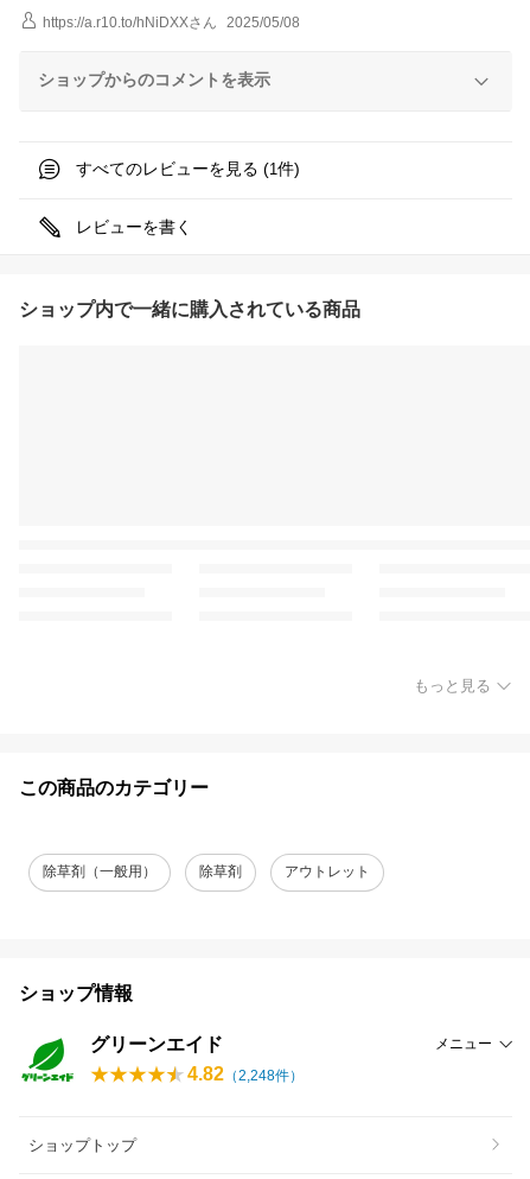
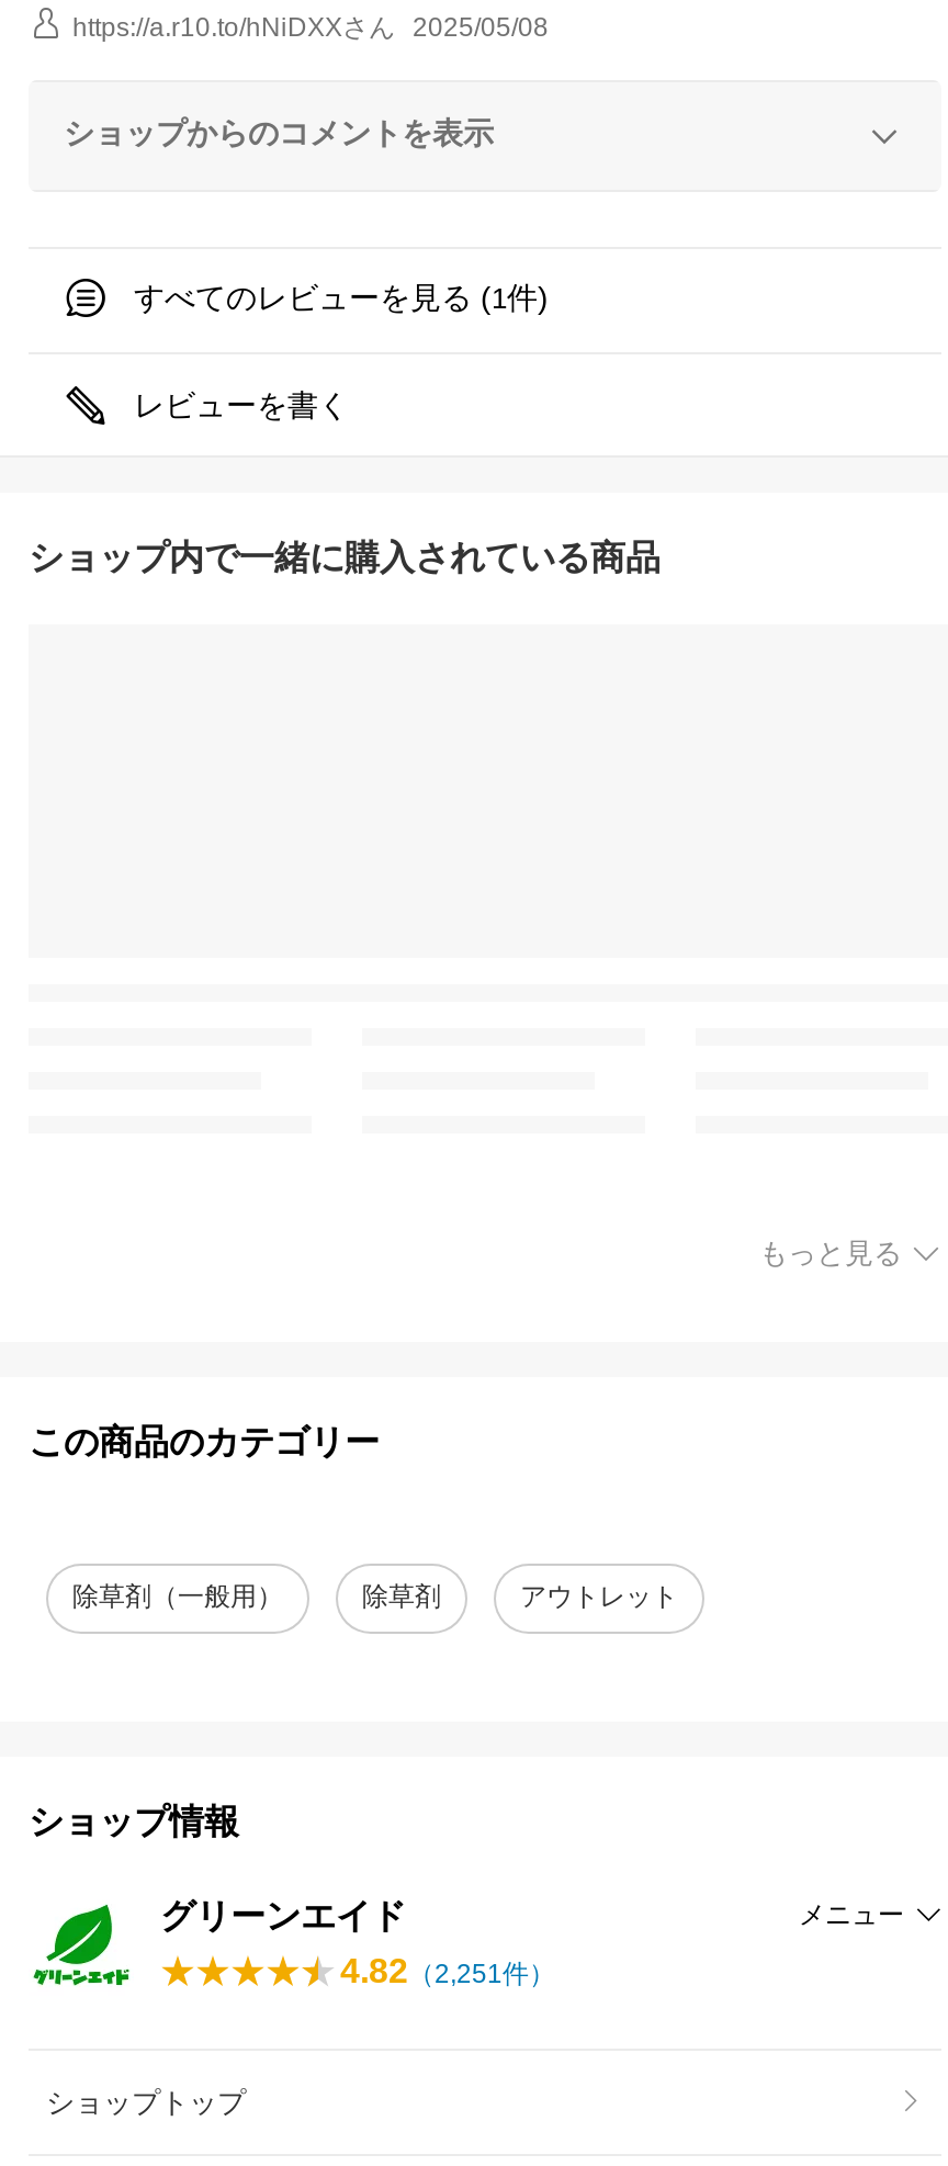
[187,1063,304,1084] 4.82（2,248件） -> [340,1951,555,1988] 4.82（2,251件）

